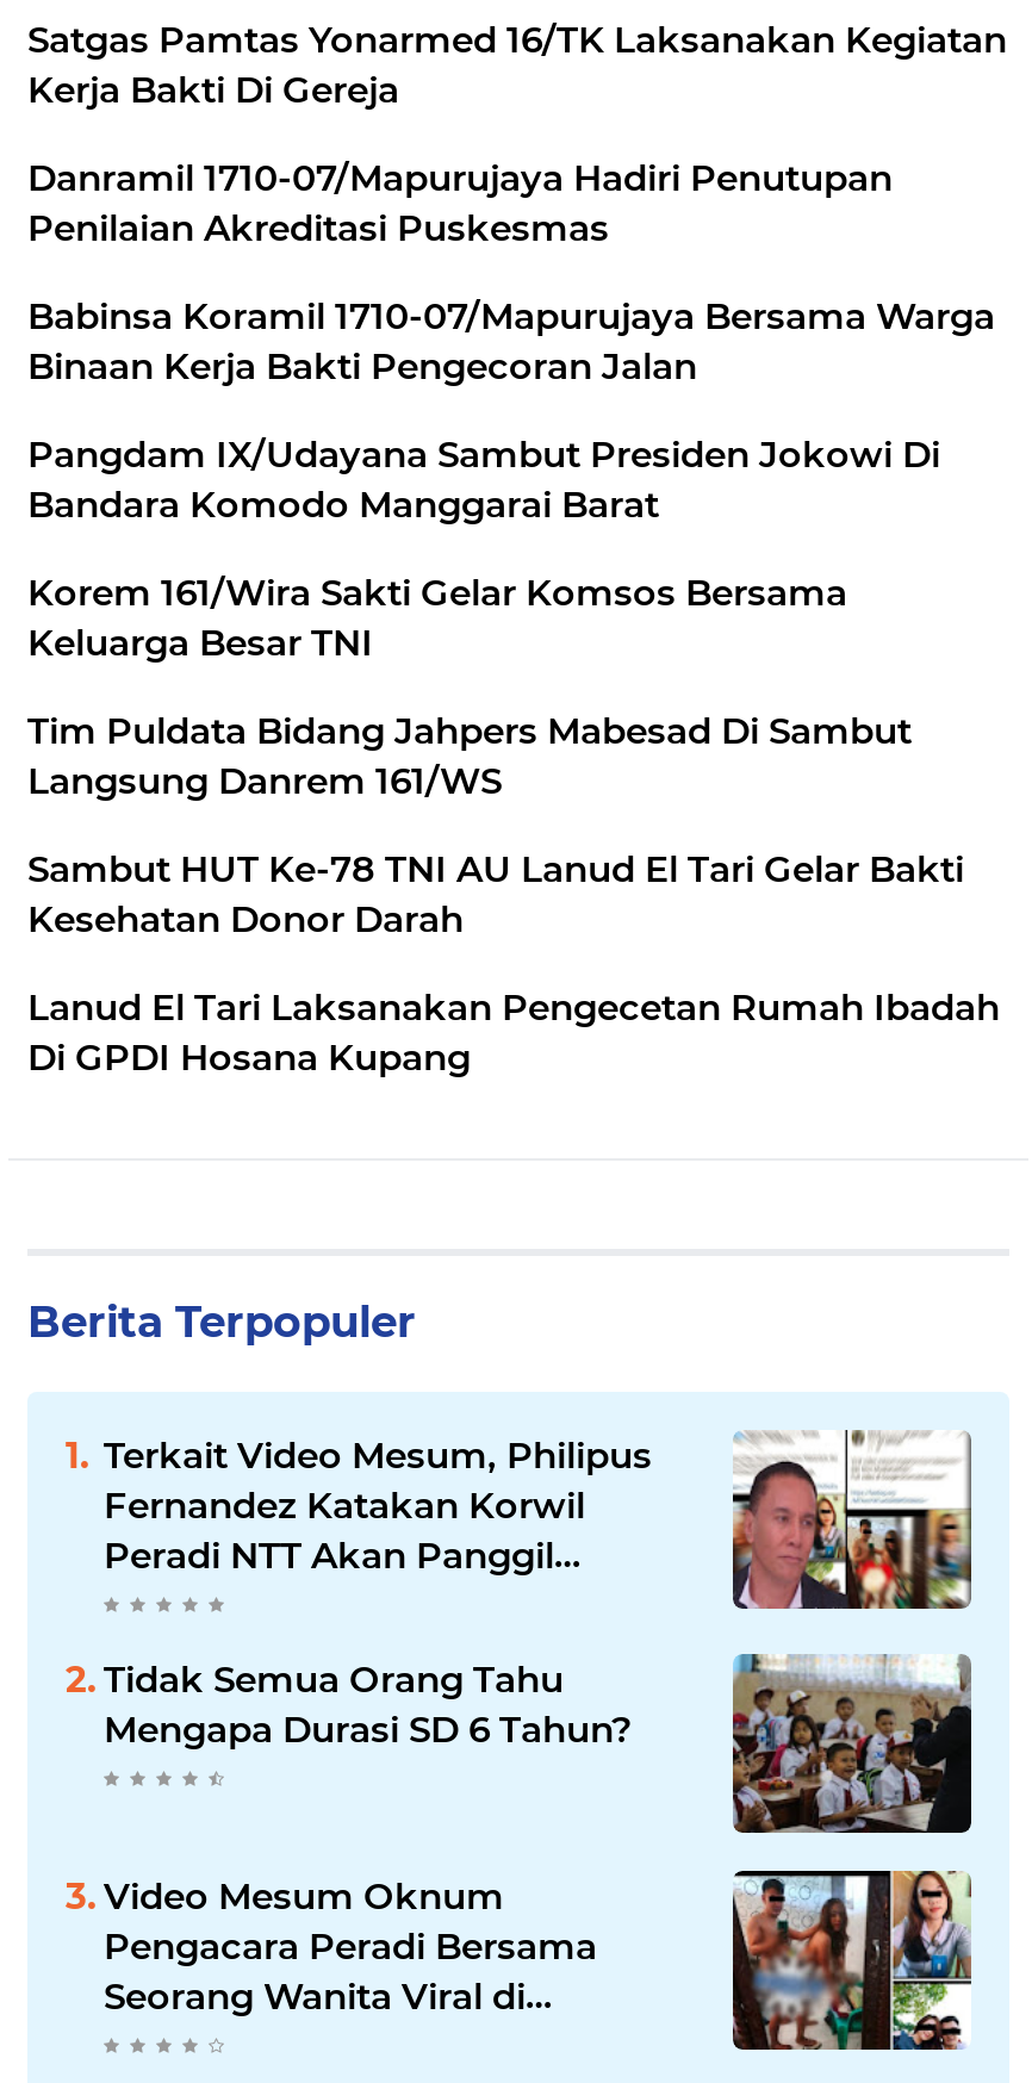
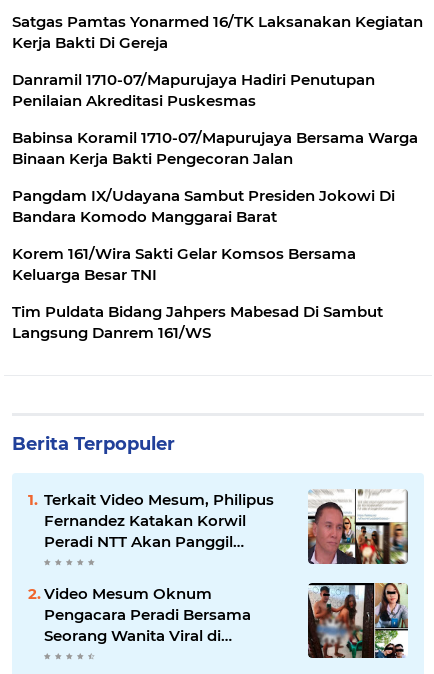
[27,845,1000,1079] Sambut HUT Ke-78 TNI AU Lanud El Tari Gelar Bakti | Kesehatan Donor Darah | Lanud El Tari Laksanakan Pengecetan Rumah Ibadah | Di GPDI Hosana Kupang -> none
[104,1656,633,1751] Tidak Semua Orang Tahu | Mengapa Durasi SD 6 Tahun? -> none
[731,1654,974,1835] [image] -> none

